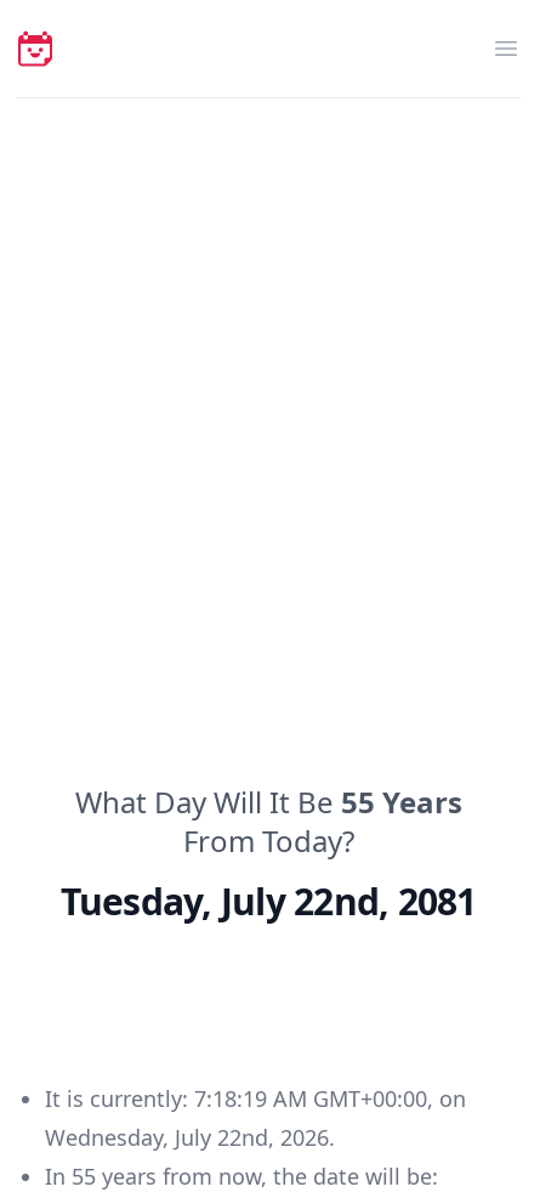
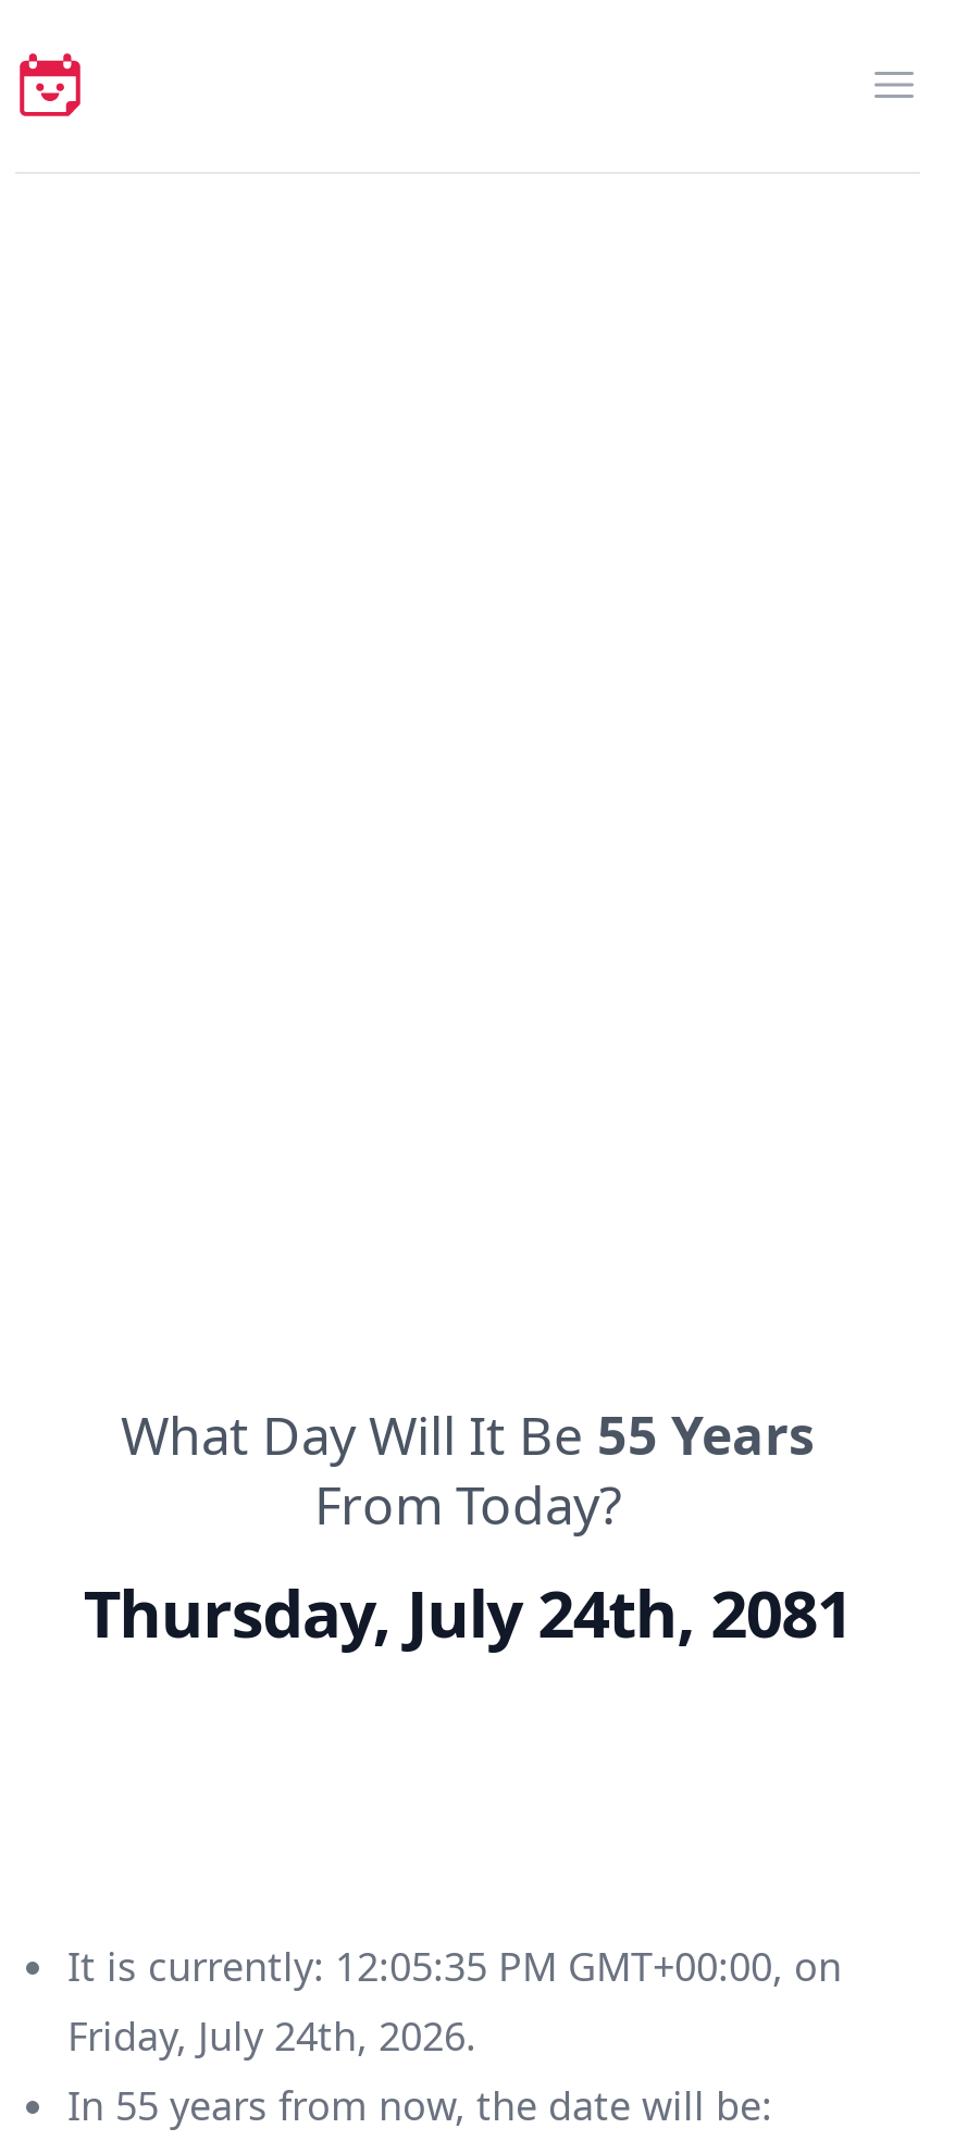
[60,876,476,926] Tuesday, July 22nd, 2081 -> [84,1568,852,1657] Thursday, July 24th, 2081
[45,1084,466,1113] It is currently: 7:18:19 AM GMT+00:00, on -> [67,1940,842,1992] It is currently: 12:05:35 PM GMT+00:00, on
[45,1123,335,1152] Wednesday, July 22nd, 2026. -> [67,2009,476,2062] Friday, July 24th, 2026.

